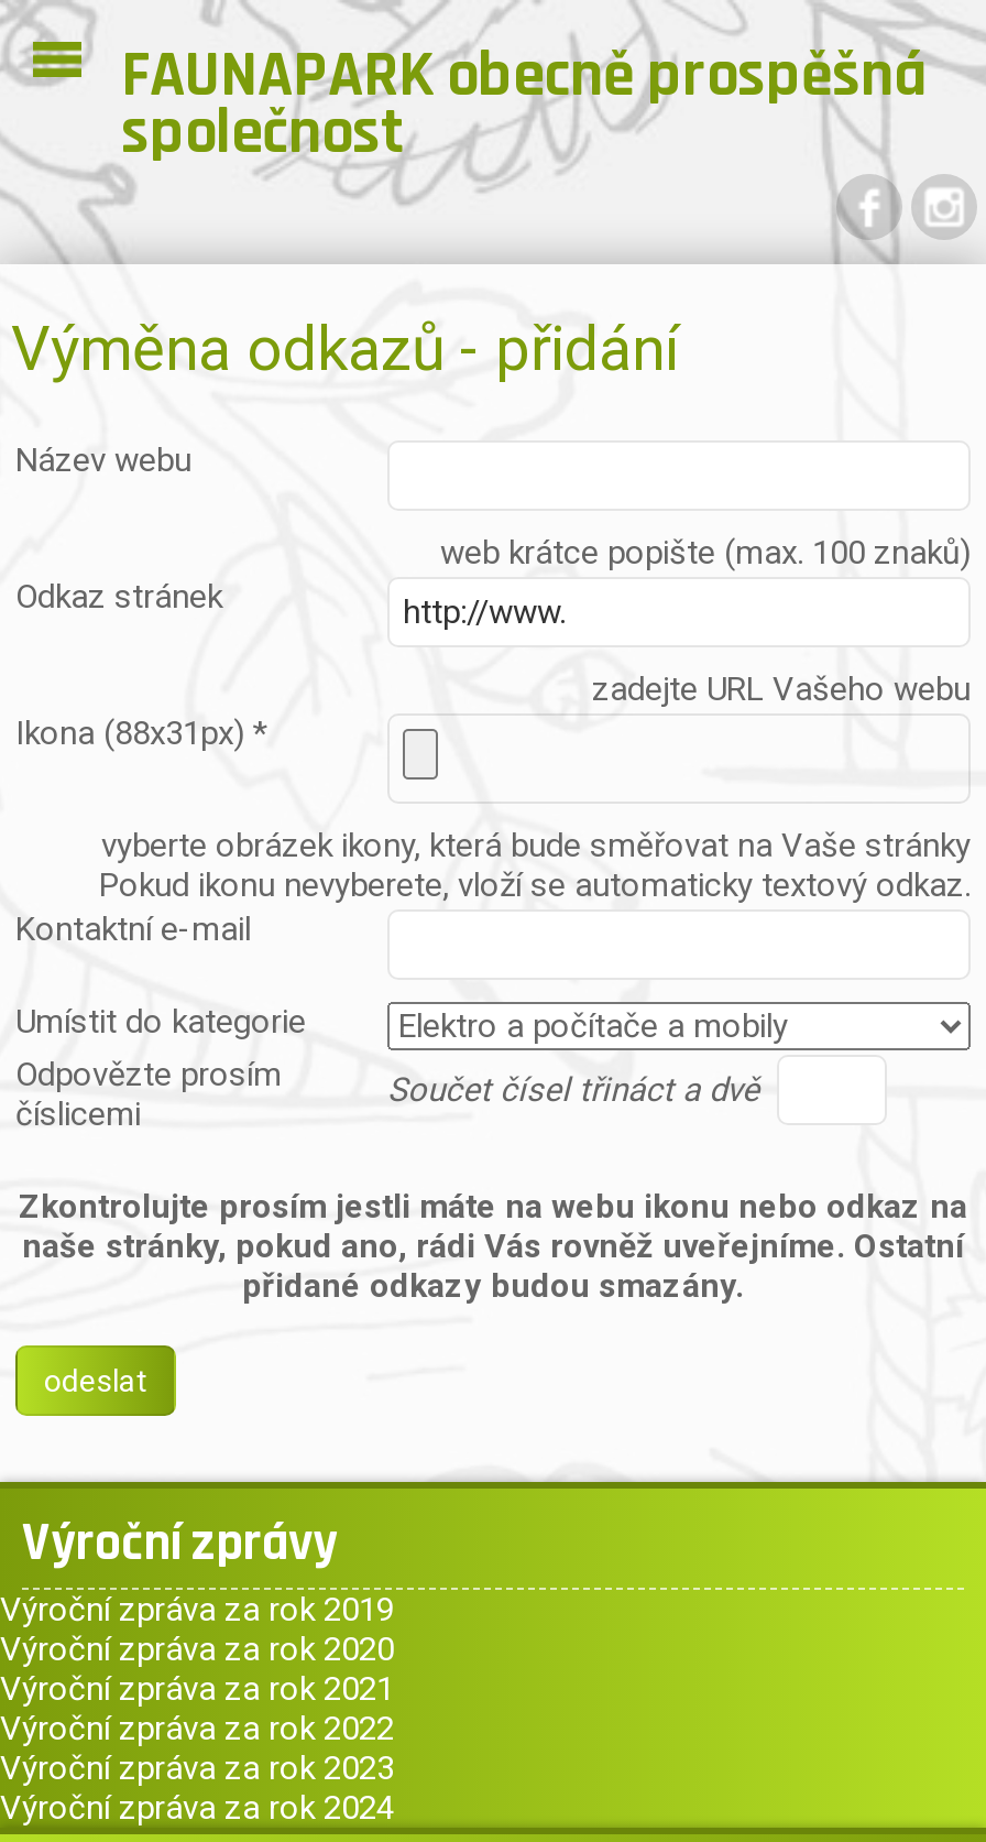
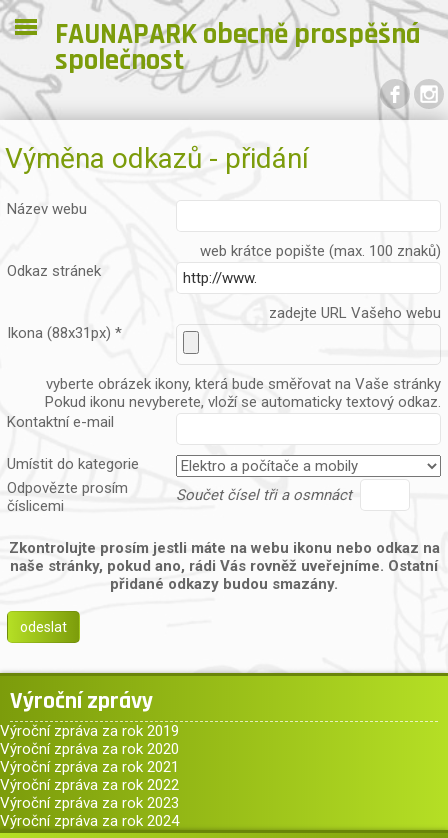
[387,1070,759,1110] Součet čísel třináct a dvě -> [176,486,352,504] Součet čísel tři a osmnáct

